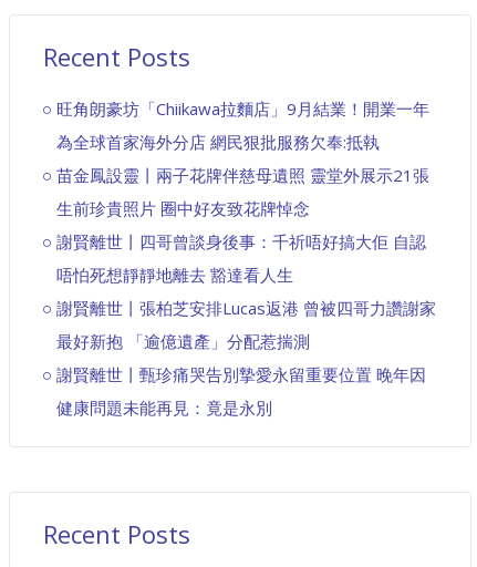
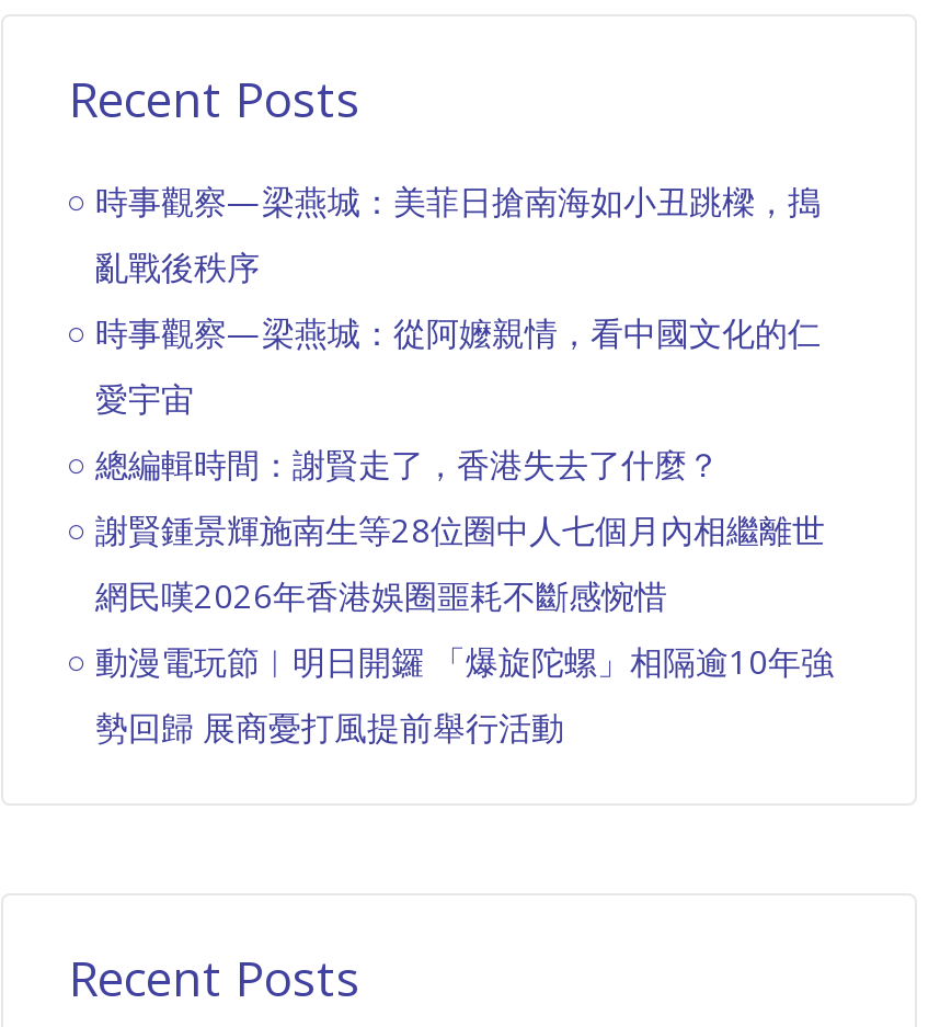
[56,97,436,418] 旺角朗豪坊「Chiikawa拉麵店」9月結業！開業一年 | 為全球首家海外分店 網民狠批服務欠奉:抵執 | 苗金鳳設靈丨兩子花牌伴慈母遺照 靈堂外展示21張 | 生前珍貴照片 圈中好友致花牌悼念 | 謝賢離世丨四哥曾談身後事：千祈唔好搞大佢 自認 | 唔怕死想靜靜地離去 豁達看人生 | 謝賢離世丨張柏芝安排Lucas返港 曾被四哥力讚謝家 | 最好新抱 「逾億遺產」分配惹揣測 | 謝賢離世丨甄珍痛哭告別摯愛永留重要位置 晚年因 | 健康問題未能再見：竟是永別 -> [95,178,834,748] 時事觀察—梁燕城：美菲日搶南海如小丑跳樑，搗 | 亂戰後秩序 | 時事觀察—梁燕城：從阿嬤親情，看中國文化的仁 | 愛宇宙 | 總編輯時間：謝賢走了，香港失去了什麼？ | 謝賢鍾景輝施南生等28位圈中人七個月內相繼離世 | 網民嘆2026年香港娛圈噩耗不斷感惋惜 | 動漫電玩節︱明日開鑼 「爆旋陀螺」相隔逾10年強 | 勢回歸 展商憂打風提前舉行活動

